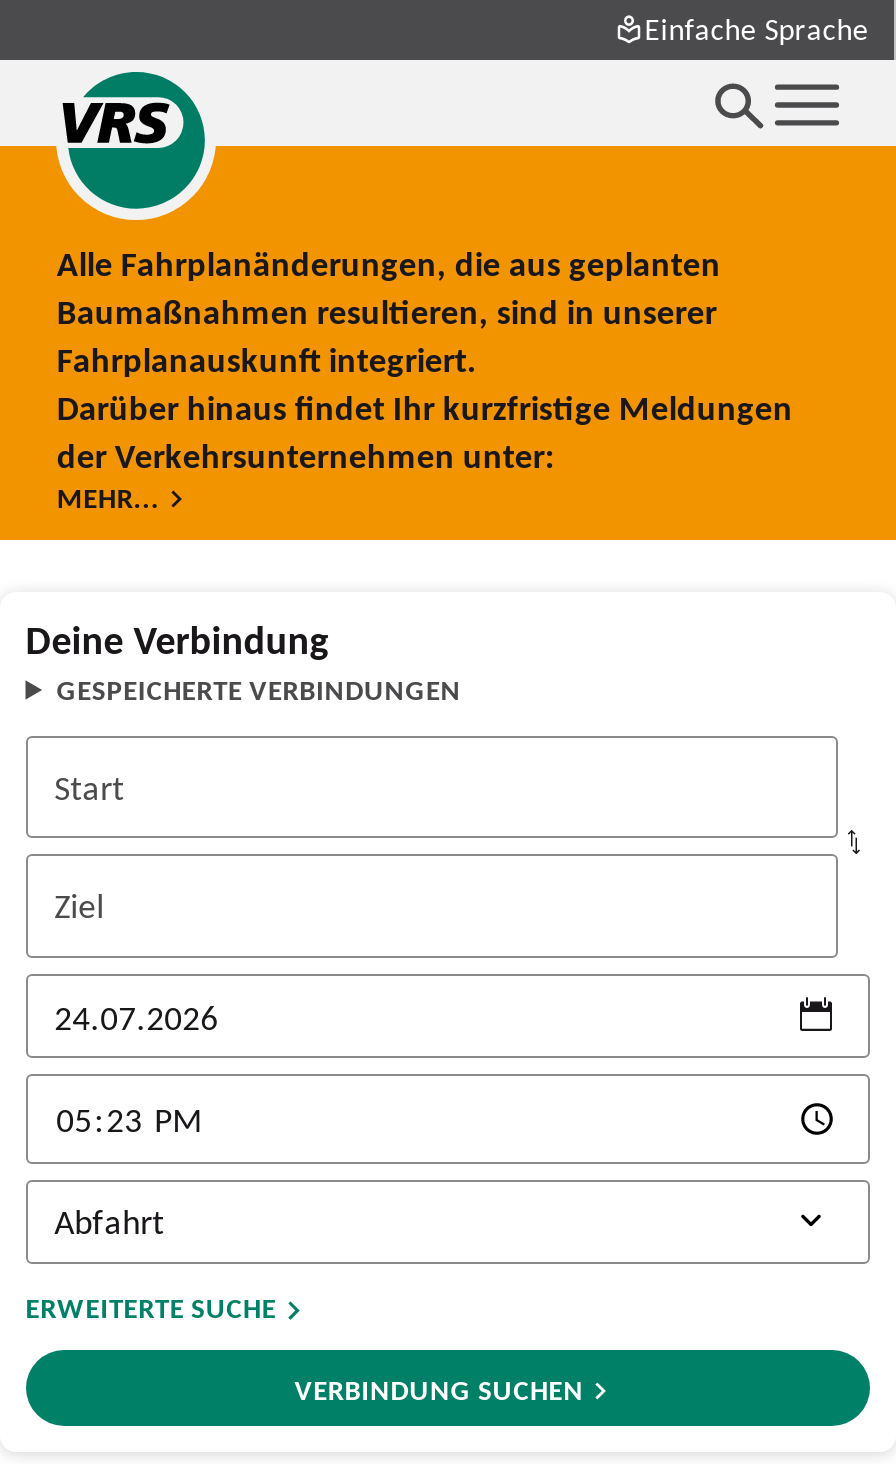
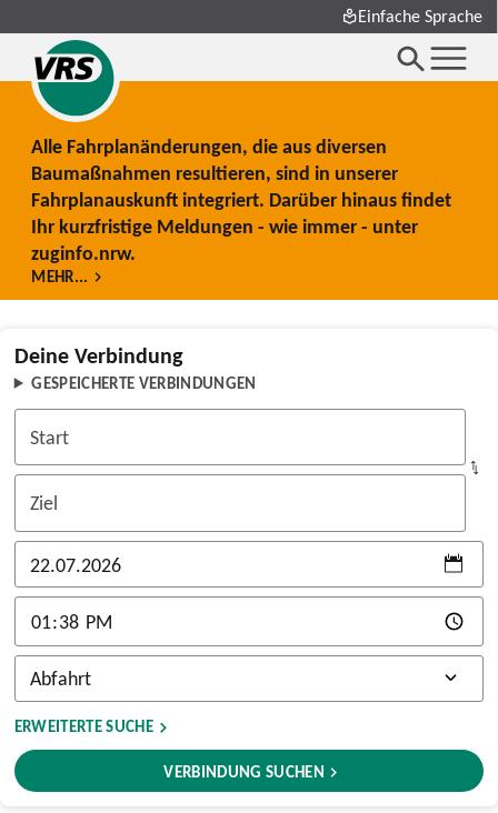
[57,240,721,286] Alle Fahrplanänderungen, die aus geplanten -> [31,133,387,159] Alle Fahrplanänderungen, die aus diversen
[57,336,793,478] Fahrplanauskunft integriert. | Darüber hinaus findet Ihr kurzfristige Meldungen | der Verkehrsunternehmen unter: -> [31,186,452,265] Fahrplanauskunft integriert. Darüber hinaus findet | Ihr kurzfristige Meldungen - wie immer - unter | zuginfo.nrw.

